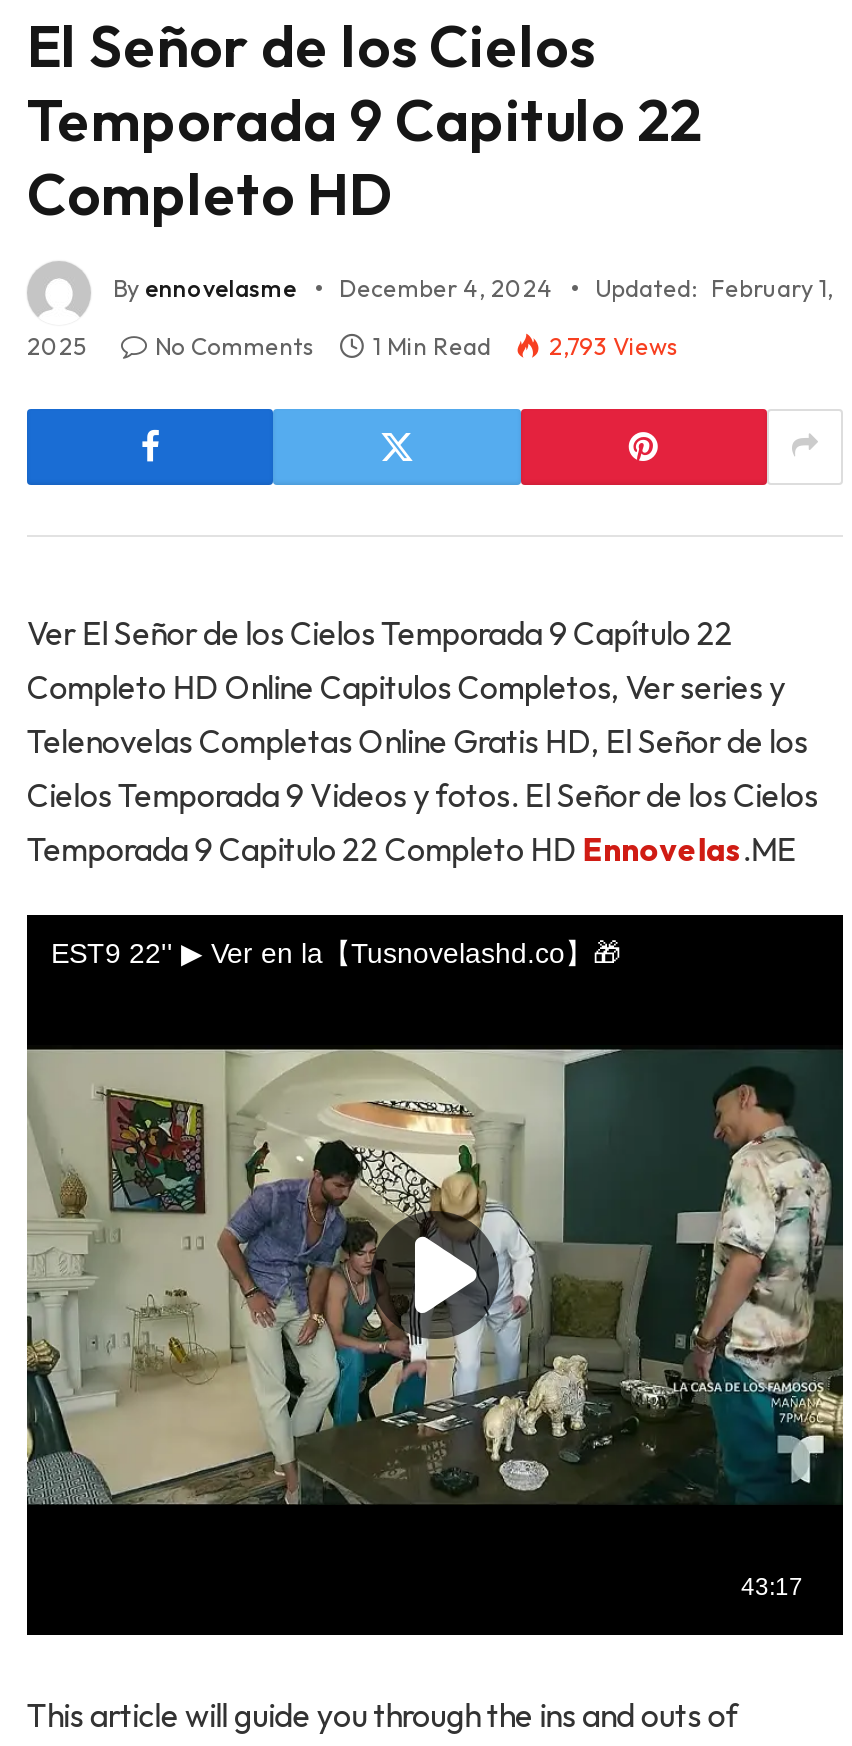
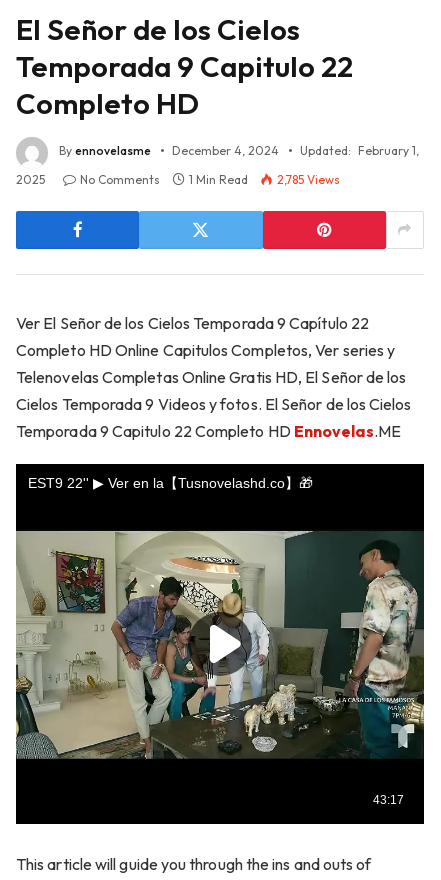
[155,330,679,360] No Comments 1 Min Read 2,793 Views -> [80,172,340,187] No Comments 1 Min Read 2,785 Views

